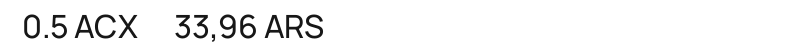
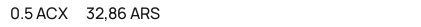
[22,4,324,48] 0.5 ACX 33,96 ARS -> [10,2,160,24] 0.5 ACX 32,86 ARS

